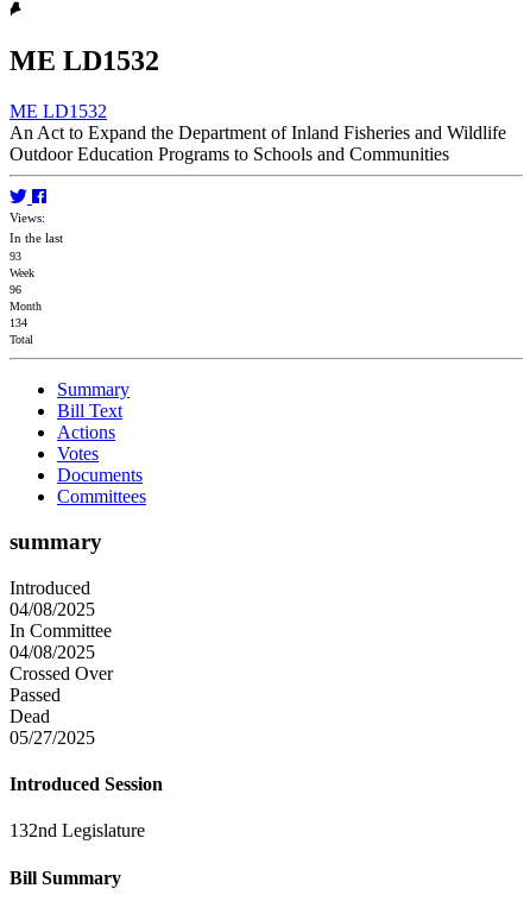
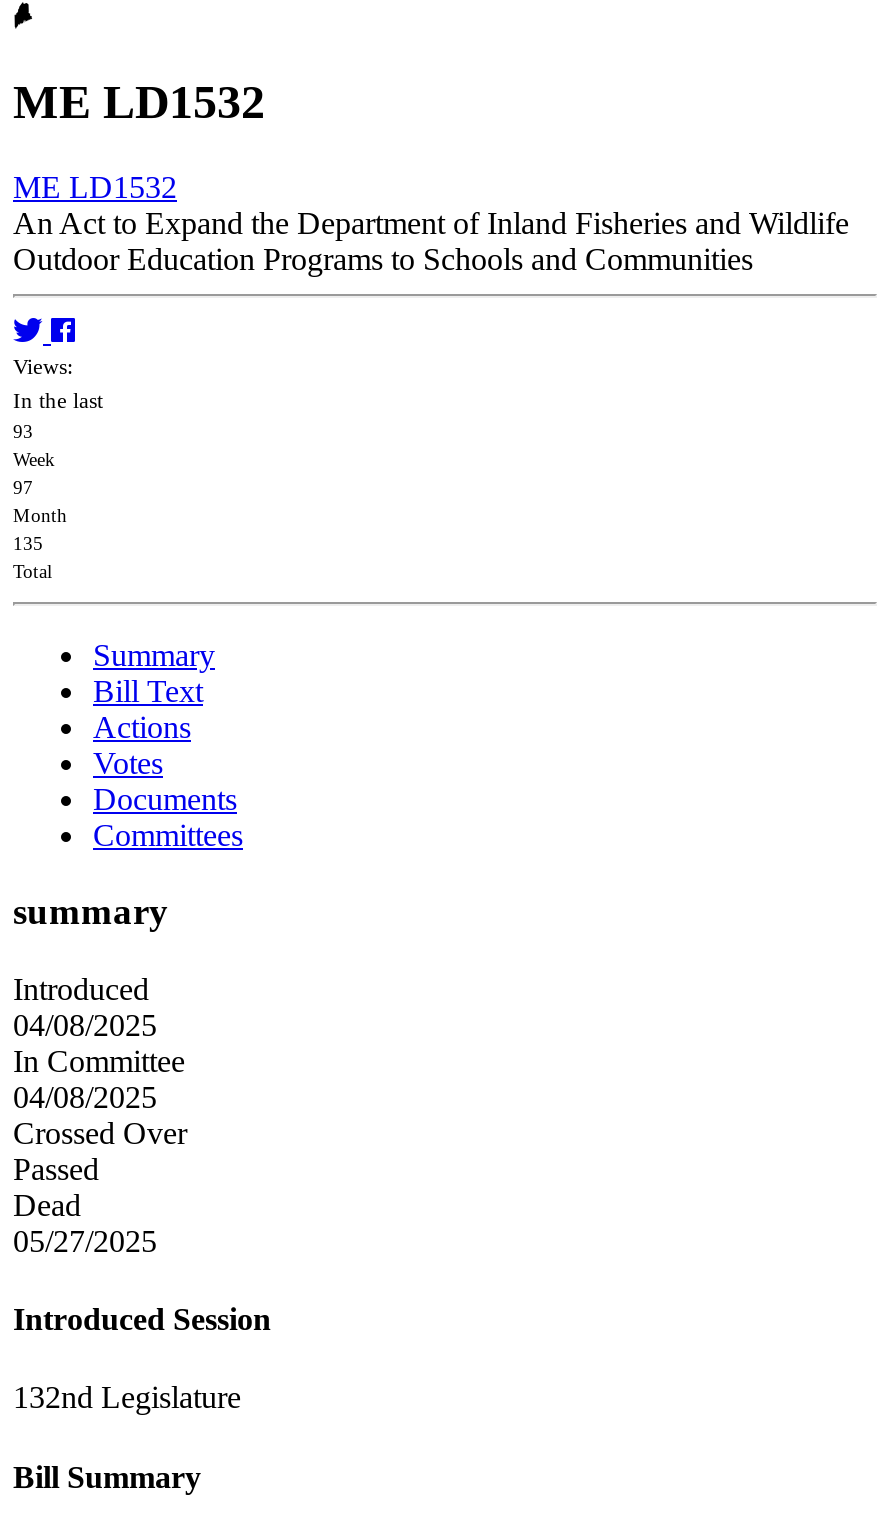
[10,282,21,295] 96 -> [13,475,33,497] 97
[10,316,27,329] 134 -> [13,531,43,553] 135

